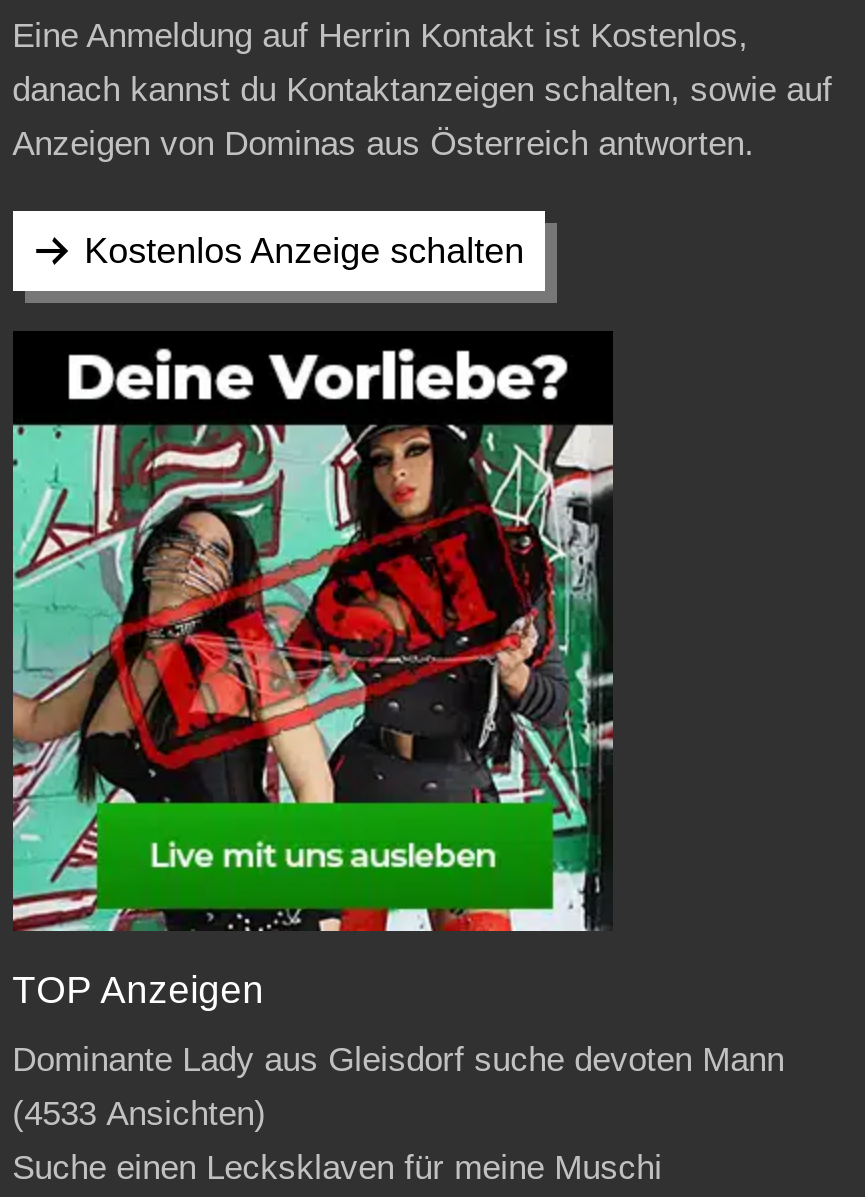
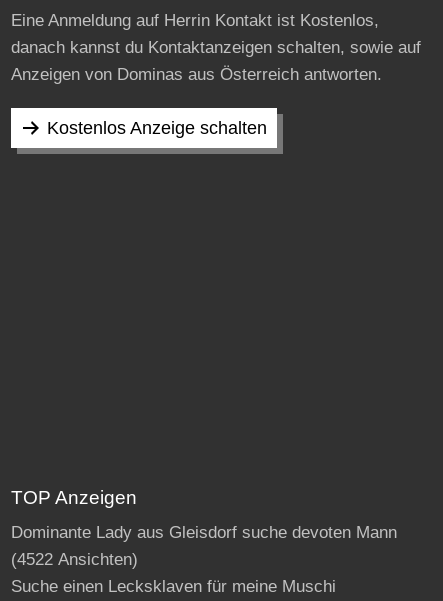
[11,331,615,933] [image] -> none
[12,1096,266,1134] (4533 Ansichten) -> [11,550,138,569] (4522 Ansichten)

